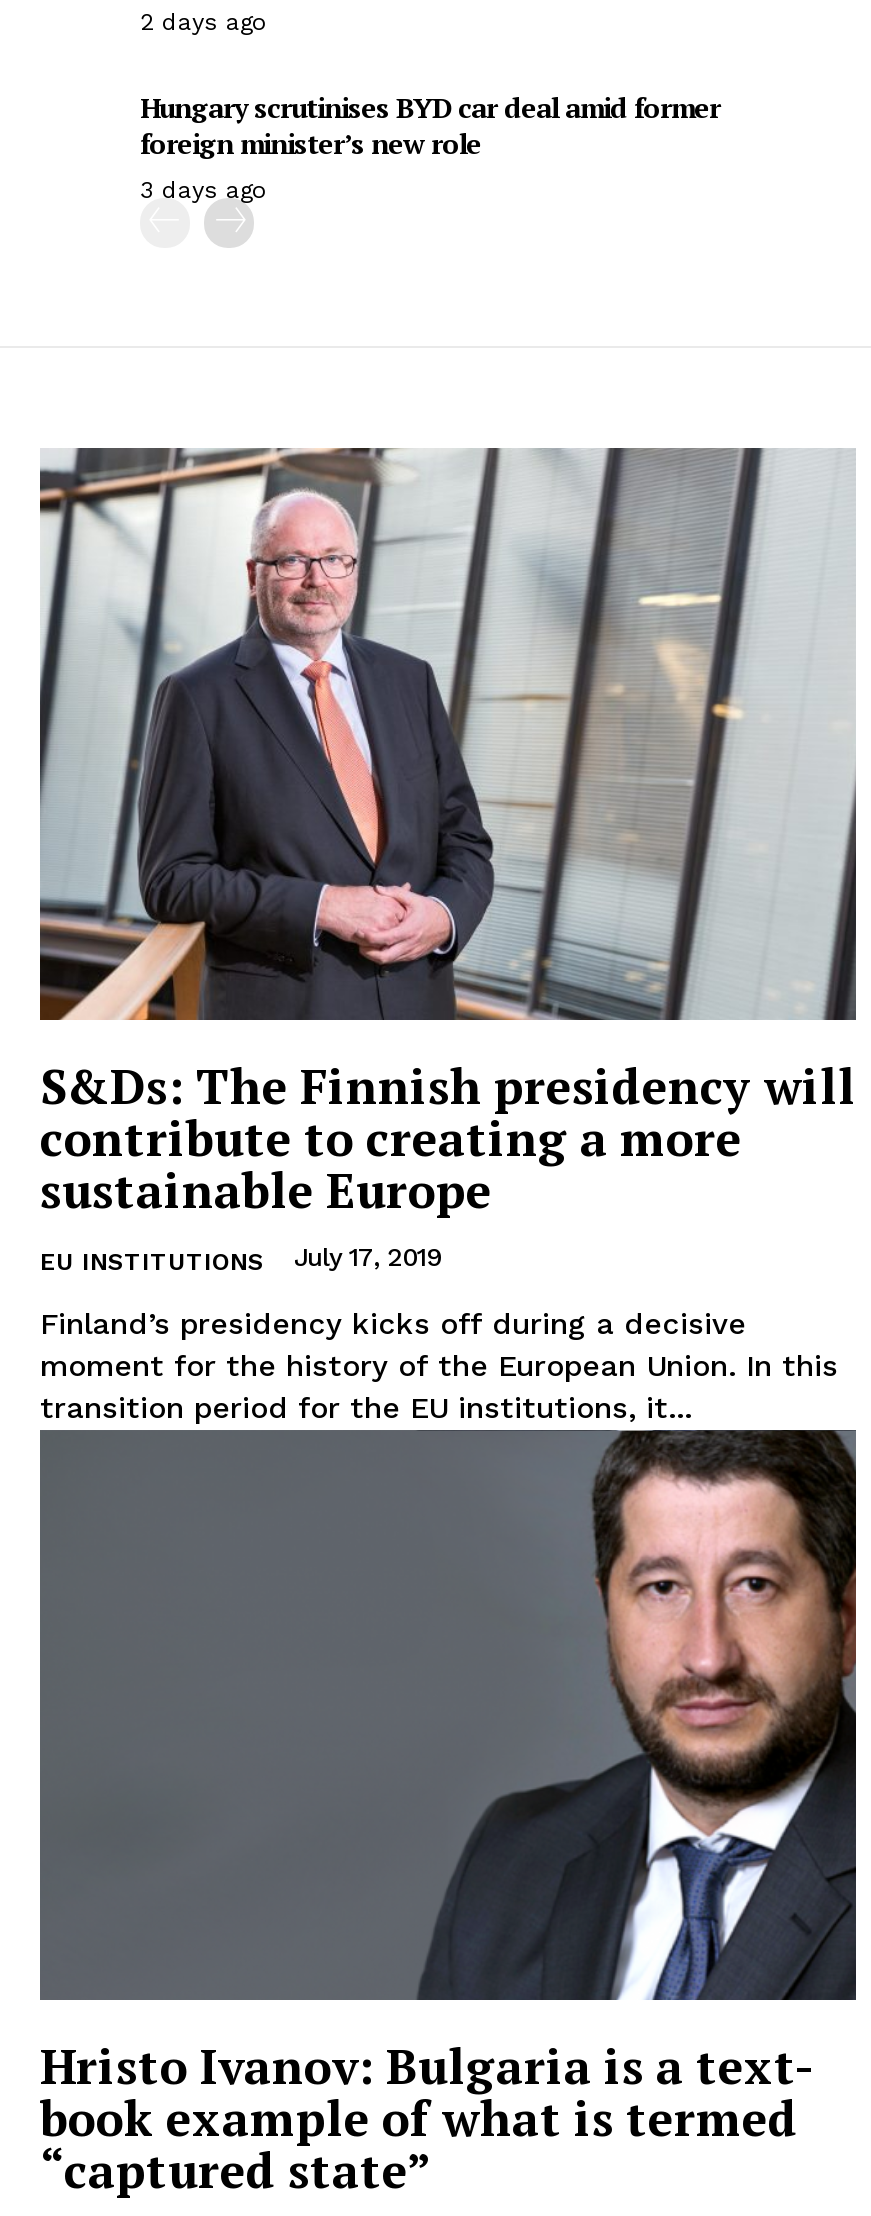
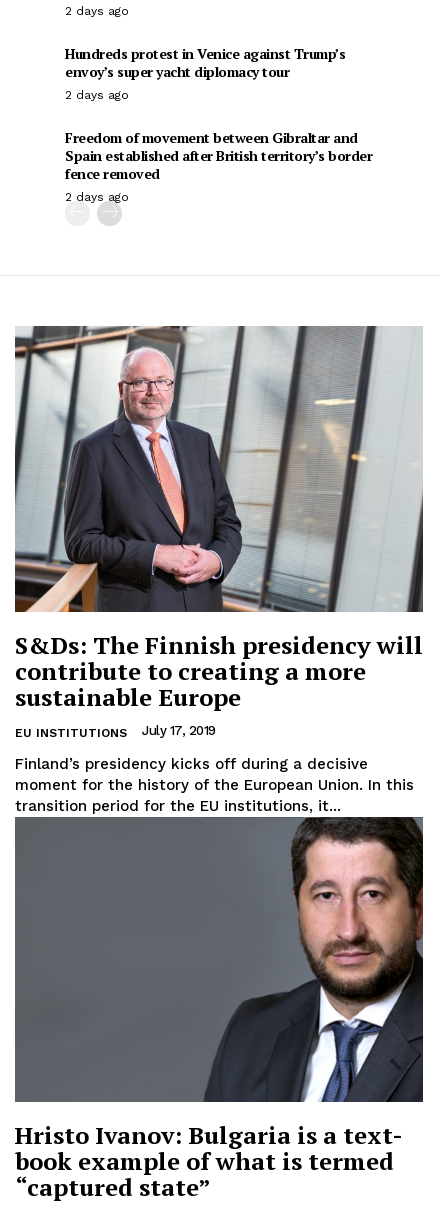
[140,88,720,204] Hungary scrutinises BYD car deal amid former | foreign minister’s new role | 3 days ago -> [65,44,372,204] Hundreds protest in Venice against Trump’s | envoy’s super yacht diplomacy tour | 2 days ago | Freedom of movement between Gibraltar and | Spain established after British territory’s border | fence removed | 2 days ago

